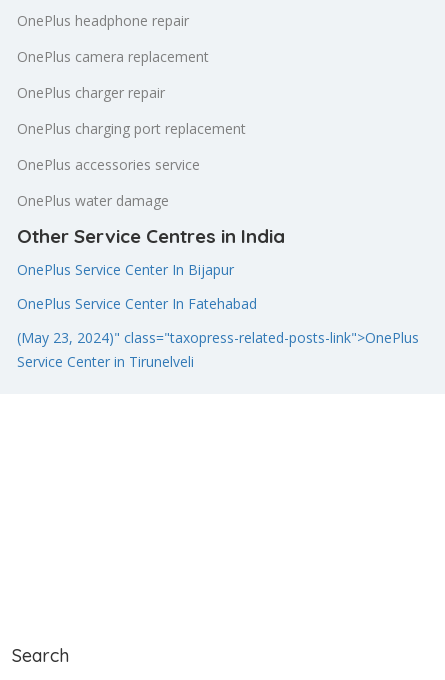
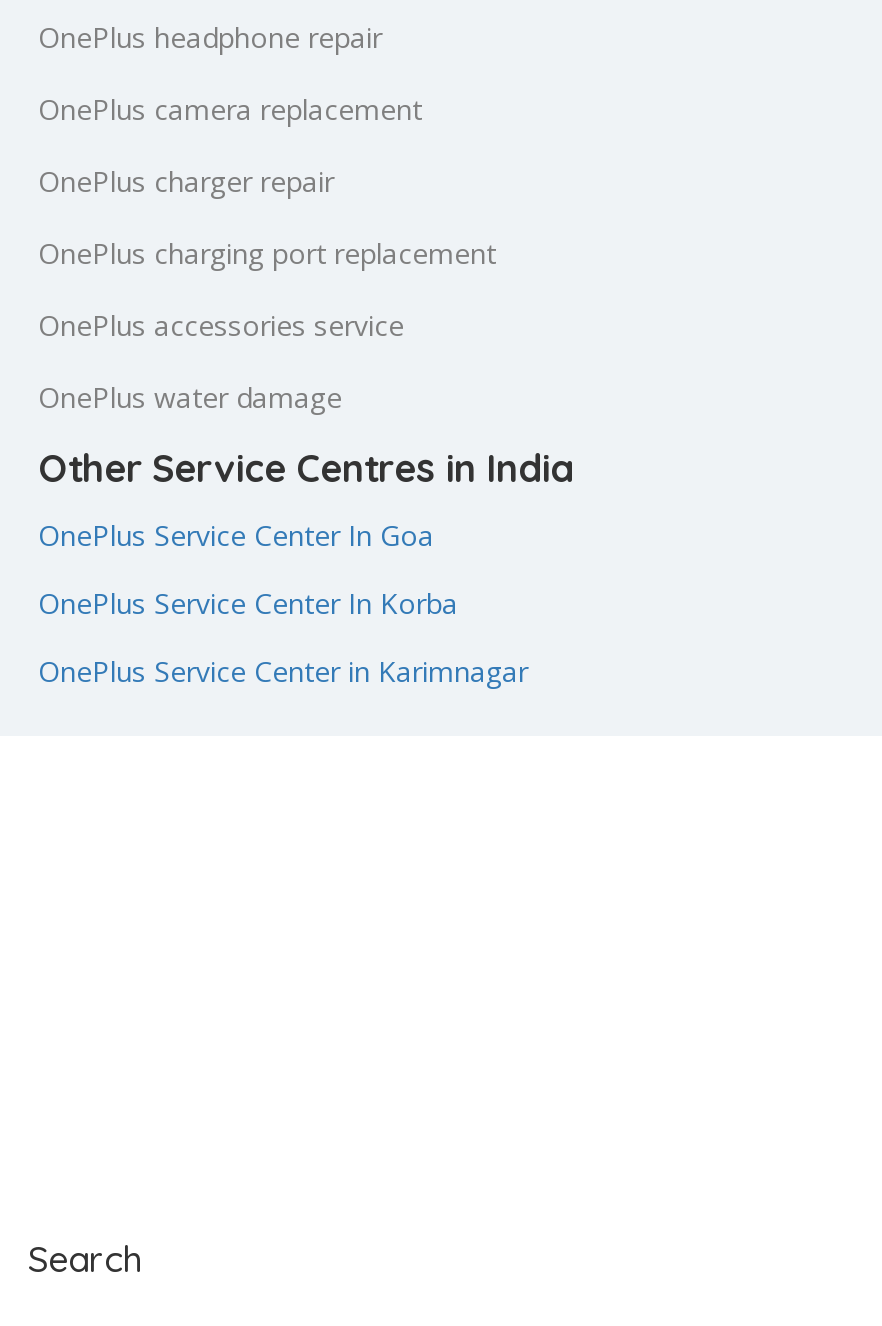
[17,260,234,279] OnePlus Service Center In Bijapur -> [38,516,434,554] OnePlus Service Center In Goa
[17,294,257,313] OnePlus Service Center In Fatehabad -> [38,584,458,622] OnePlus Service Center In Korba
[17,328,419,371] (May 23, 2024)" class="taxopress-related-posts-link">OnePlus | Service Center in Tirunelveli -> [38,652,528,690] OnePlus Service Center in Karimnagar

